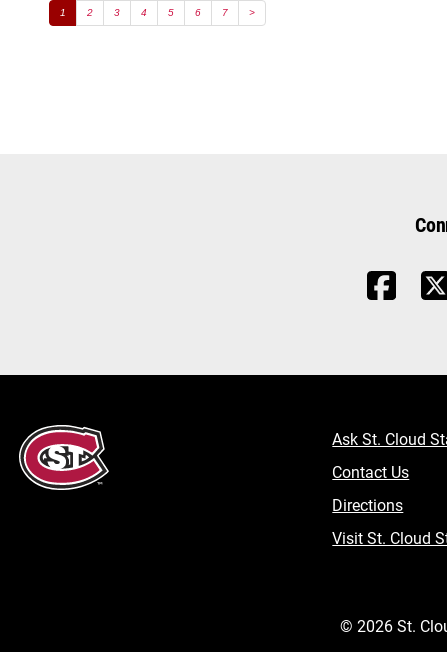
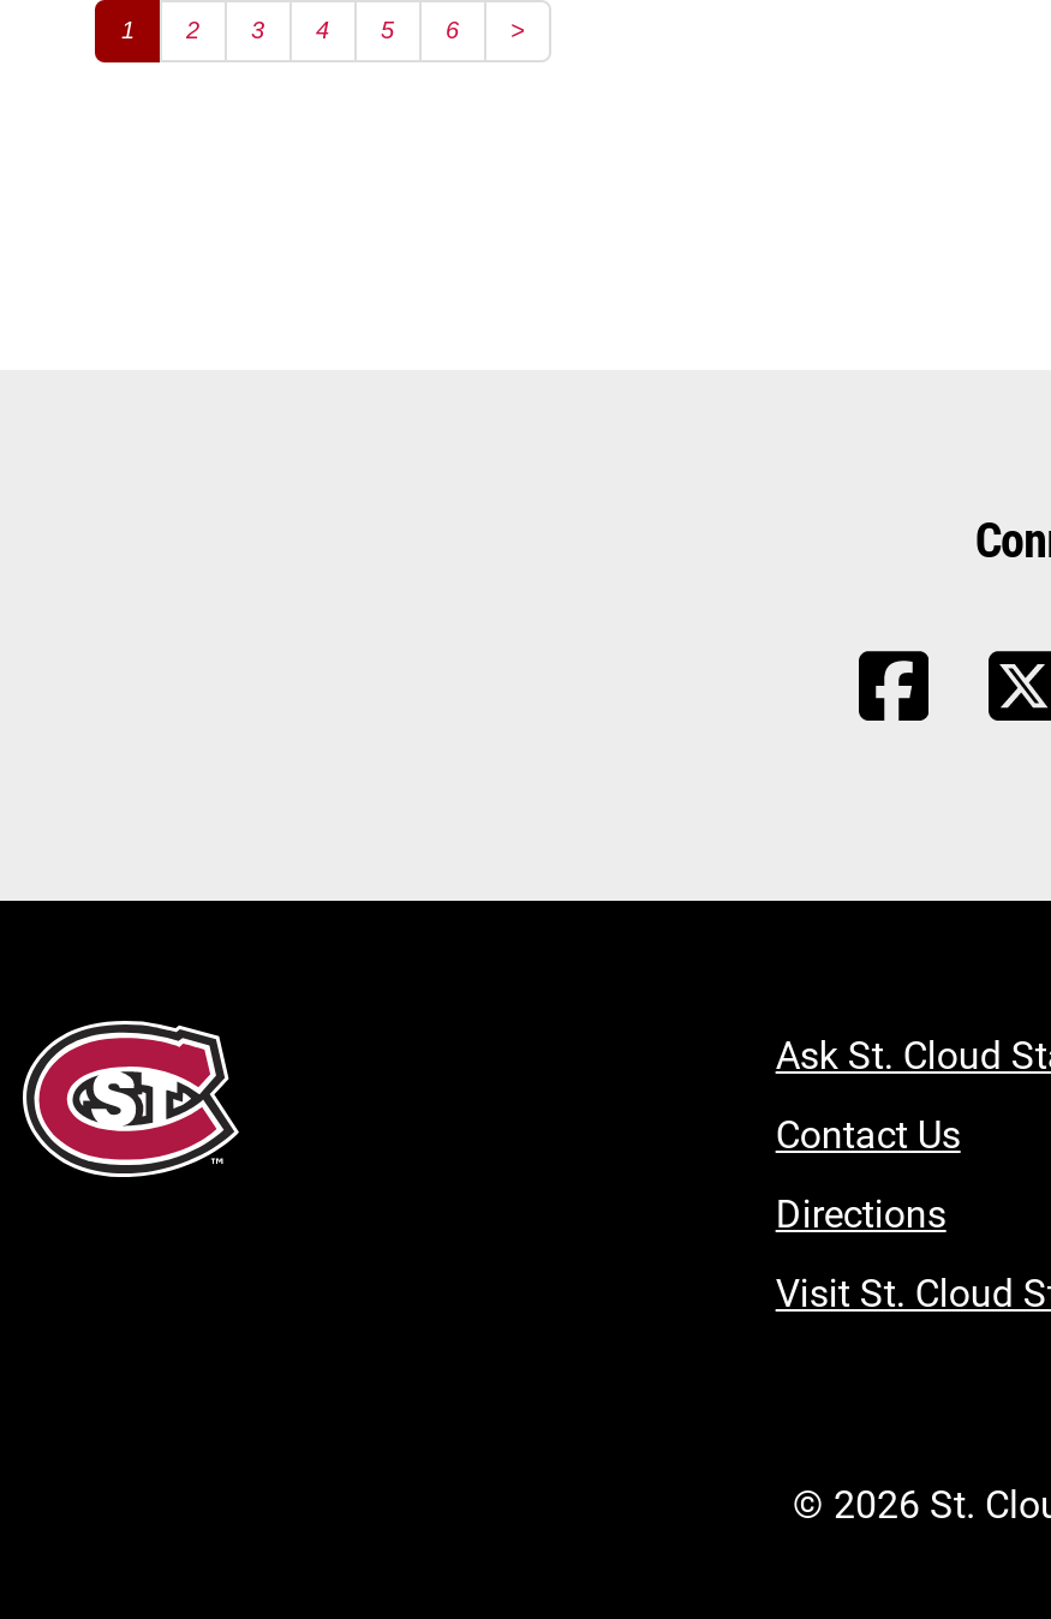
[222,7,228,18] 7 -> none

